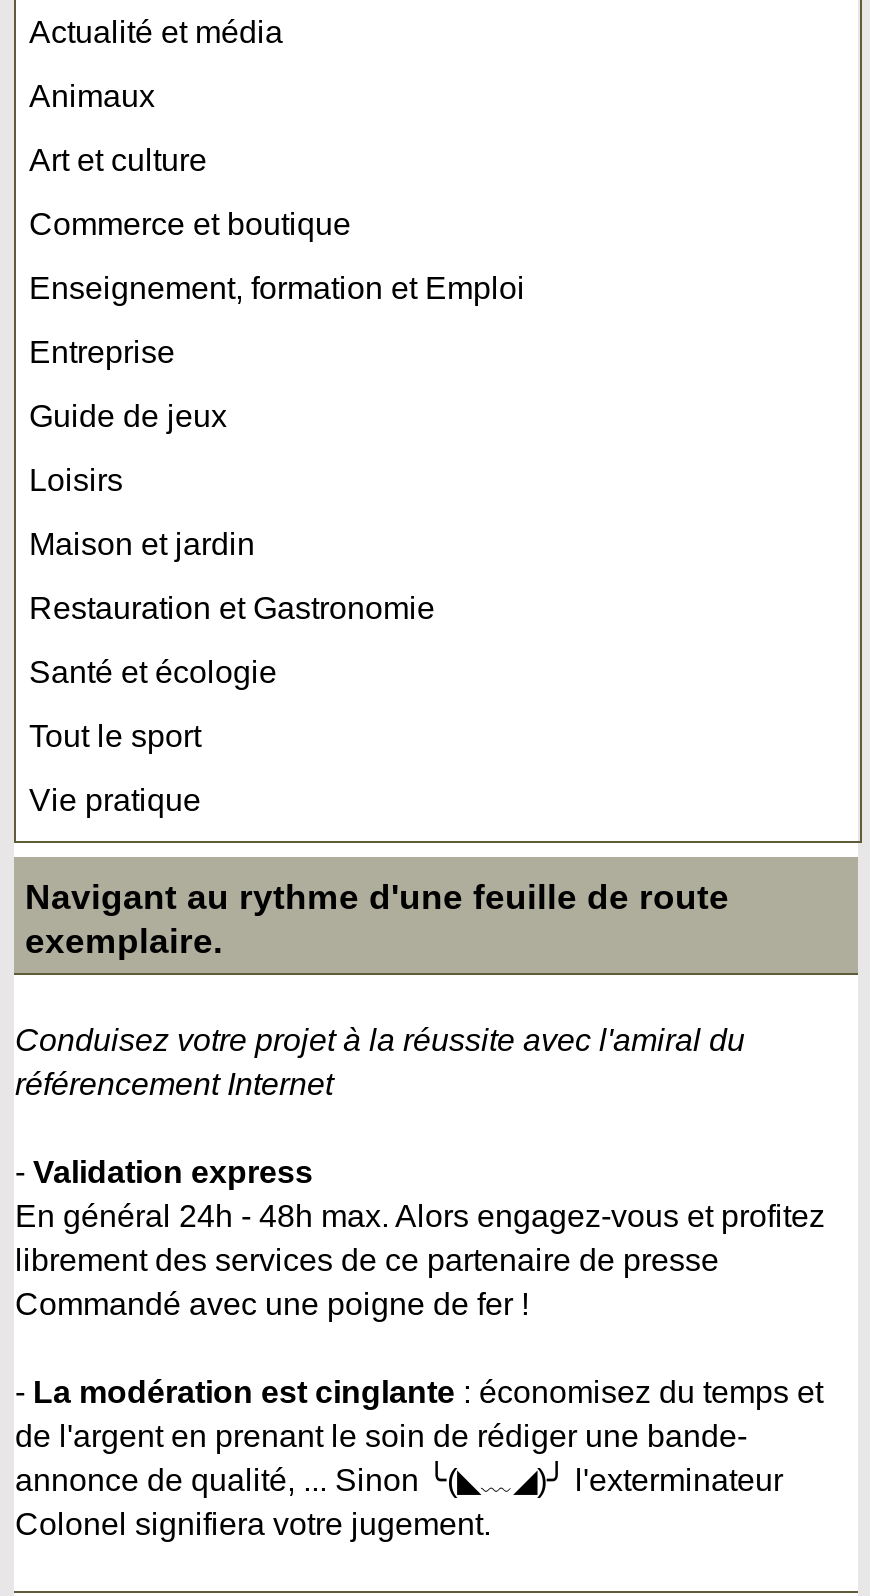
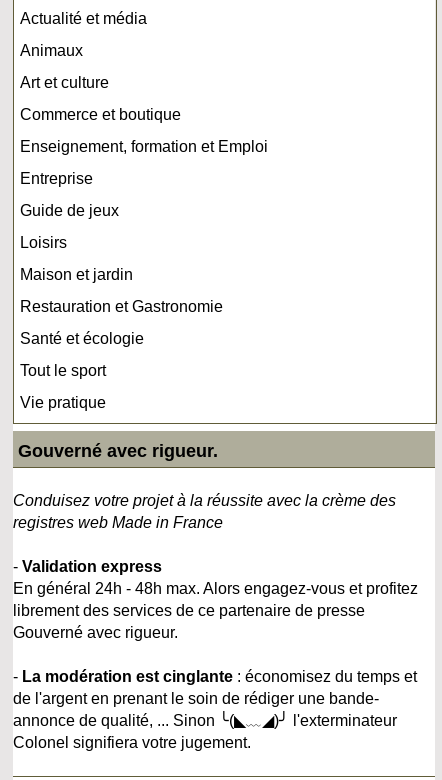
[25,876,729,960] Navigant au rythme d'une feuille de route | exemplaire. -> [18,440,218,460] Gouverné avec rigueur.
[15,1022,745,1100] Conduisez votre projet à la réussite avec l'amiral du | référencement Internet -> [13,491,396,530] Conduisez votre projet à la réussite avec la crème des | registres web Made in France
[15,1286,529,1320] Commandé avec une poigne de fer ! -> [13,623,178,640] Gouverné avec rigueur.

